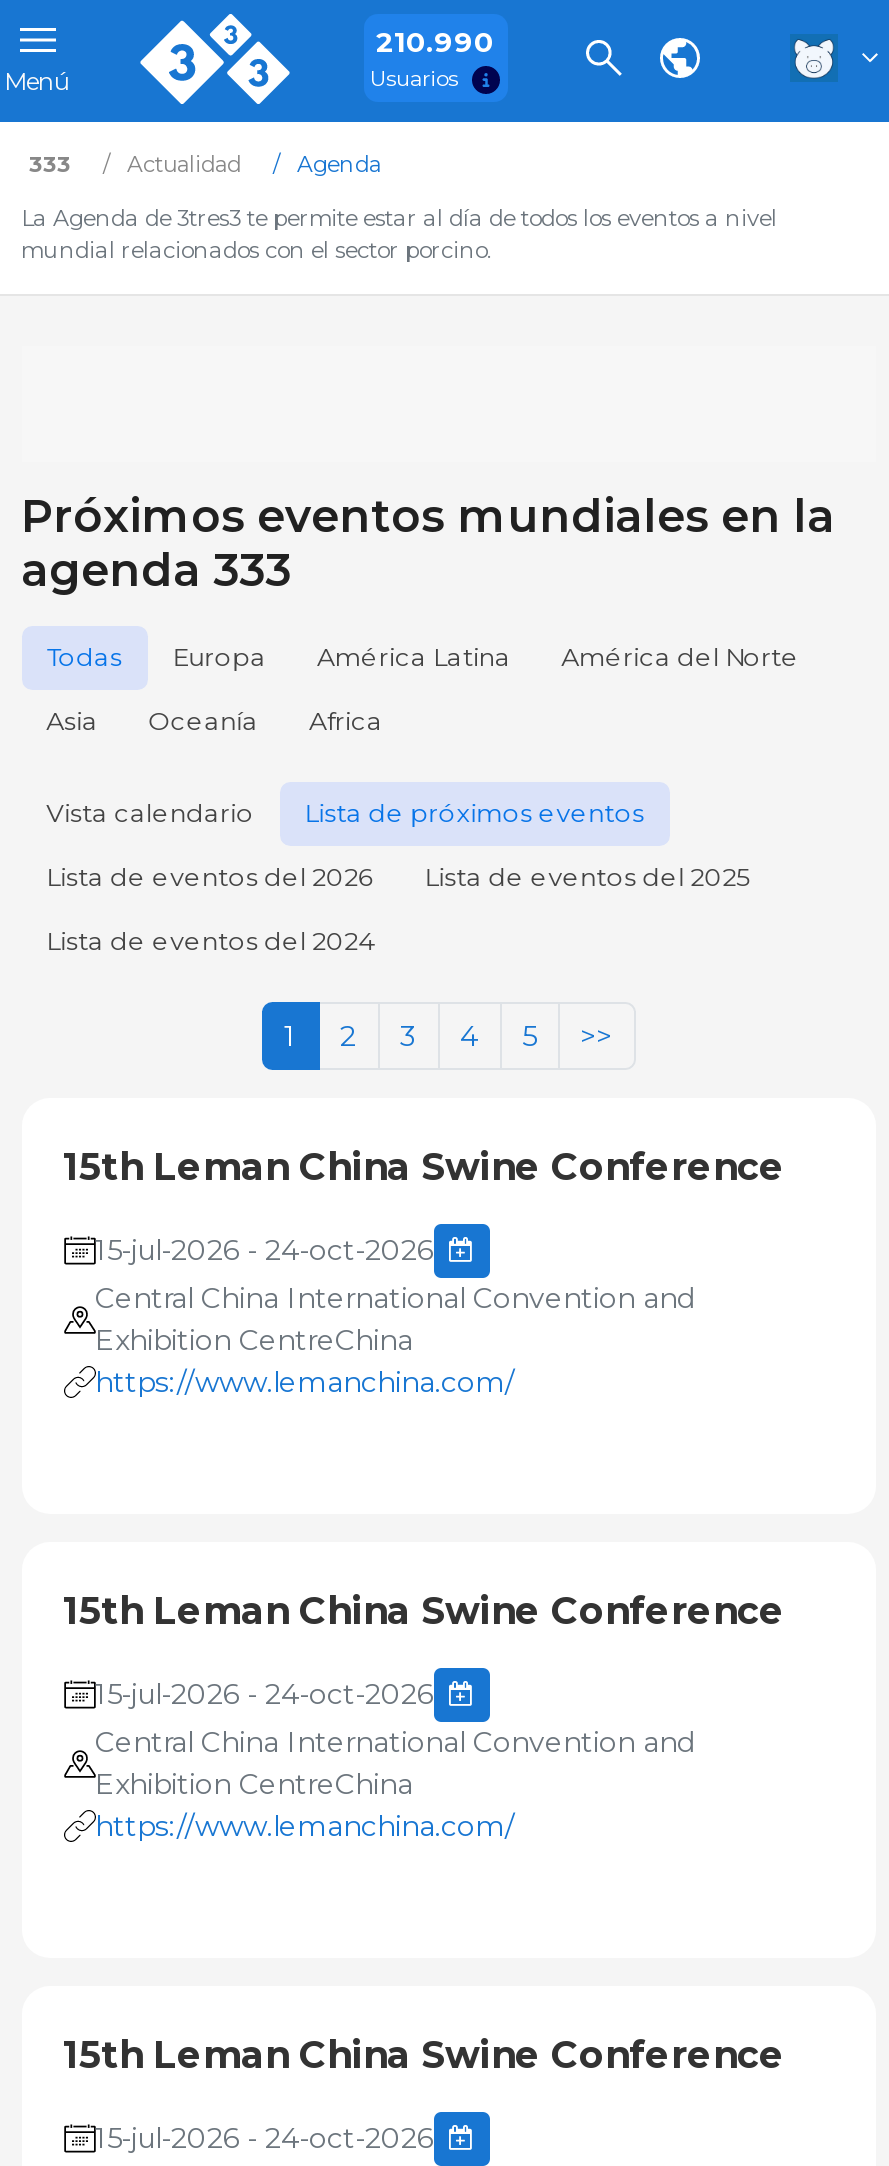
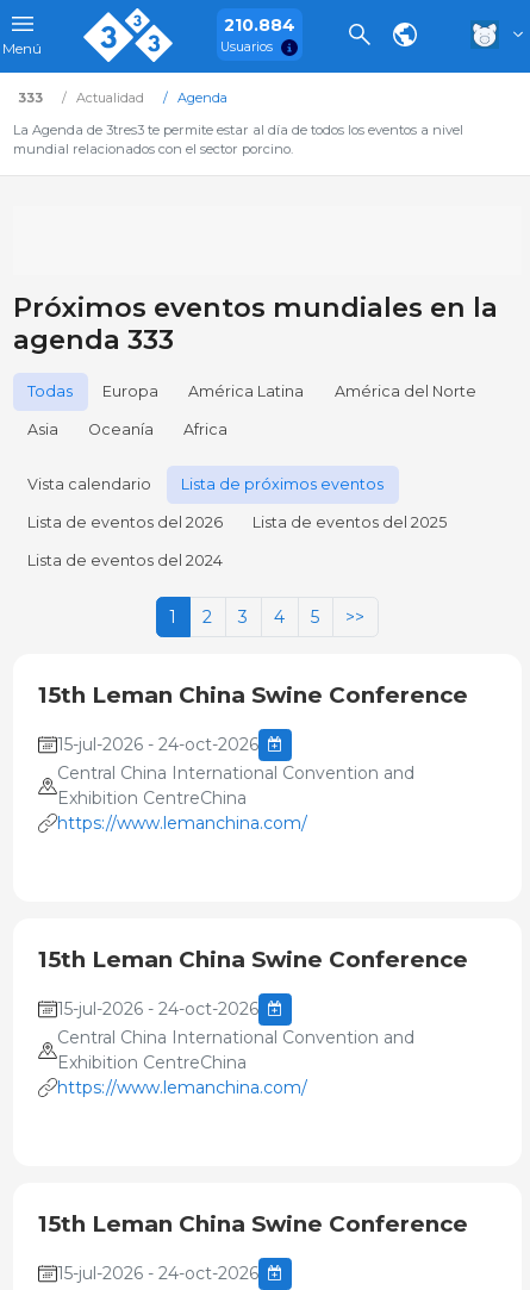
[376,23,494,59] 210.990 -> [223,14,295,35] 210.884

